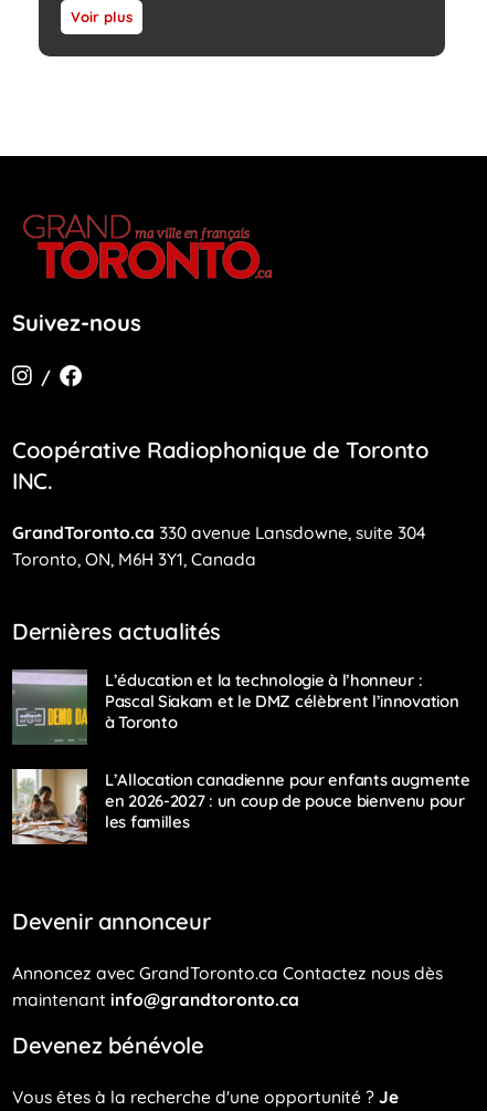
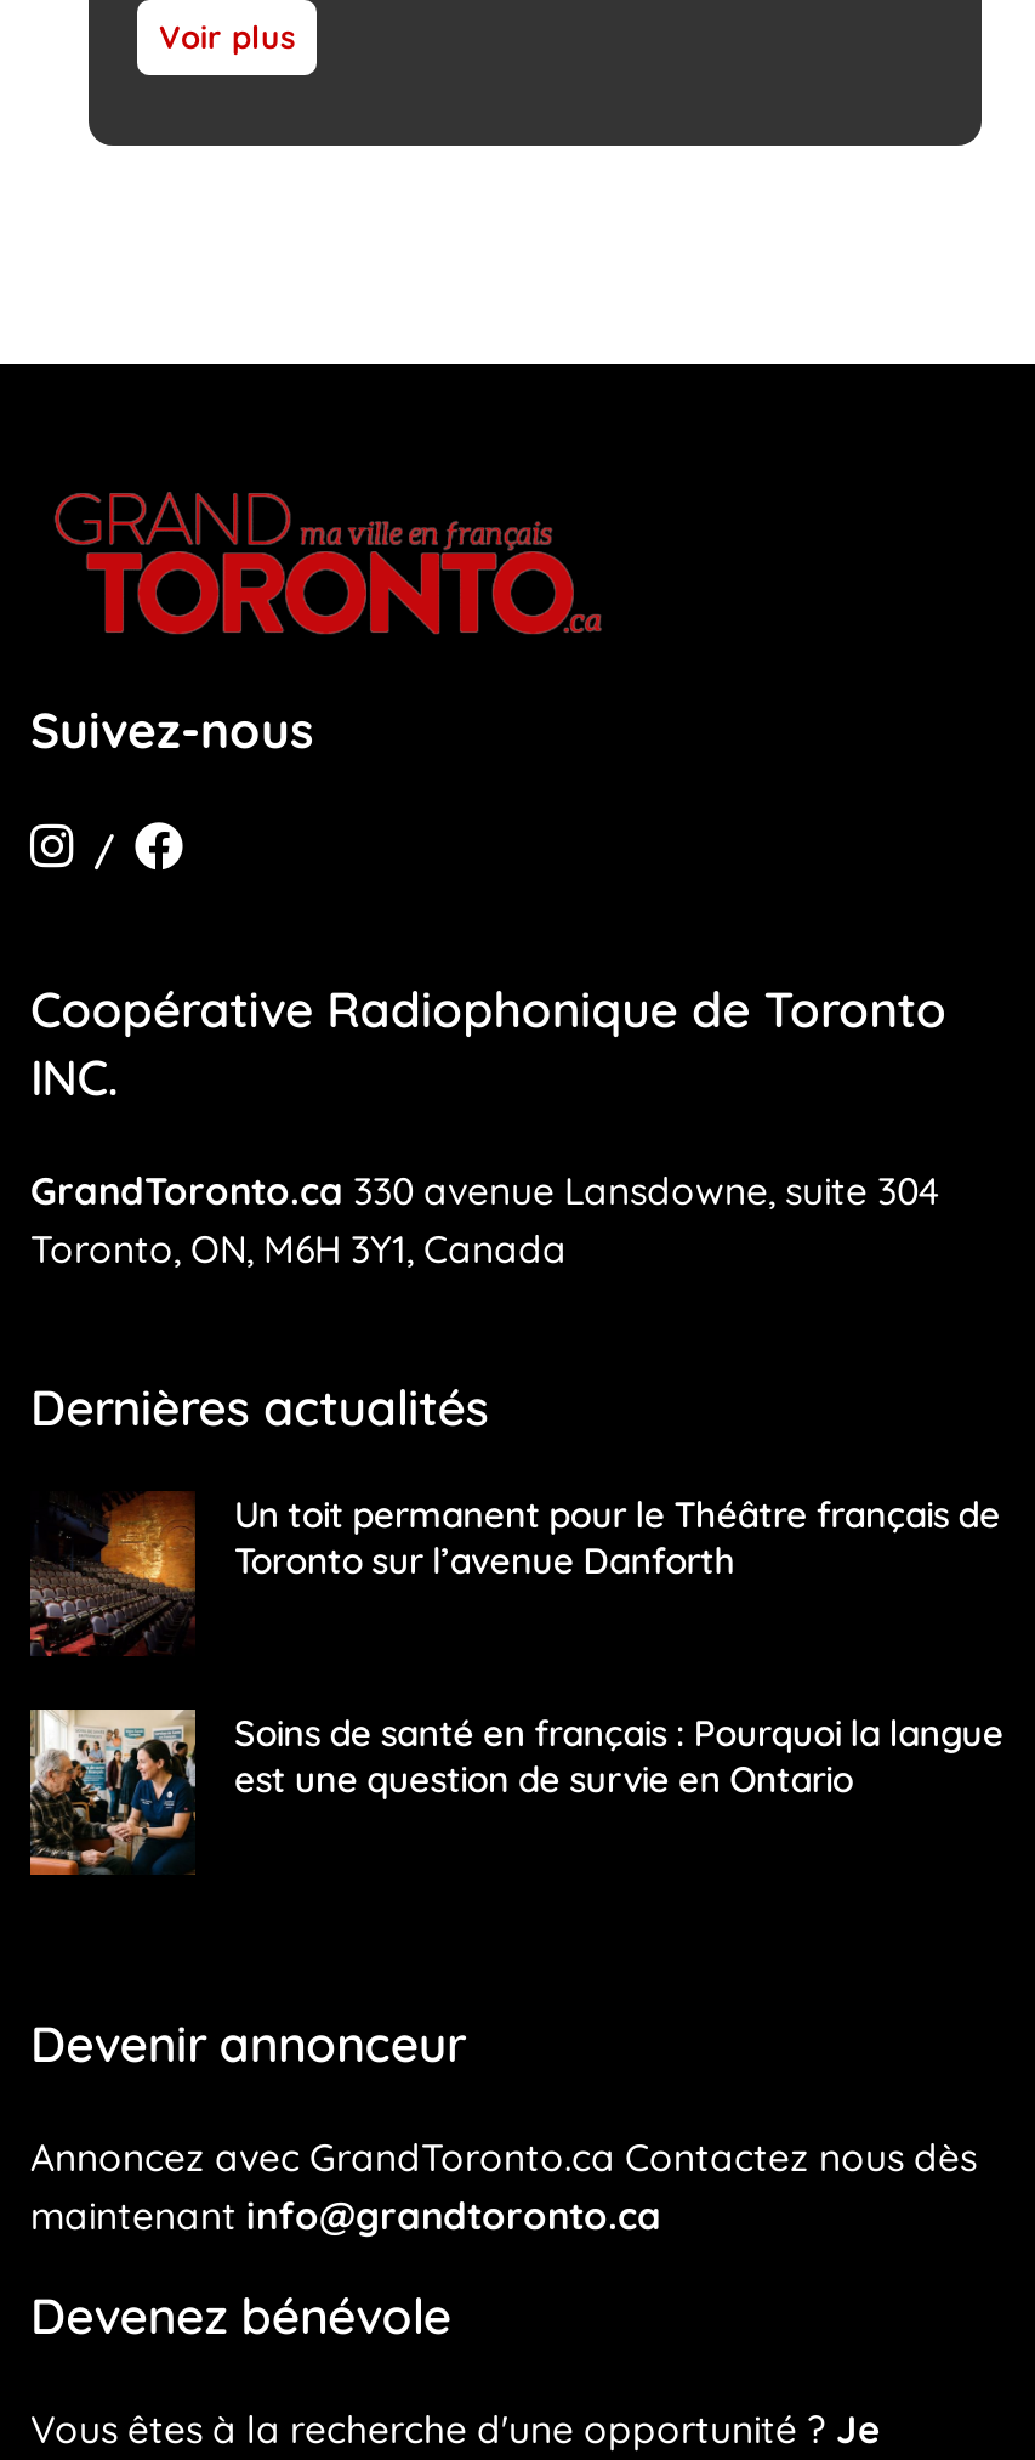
[11,668,459,745] [image] | L’éducation et la technologie à l’honneur : | Pascal Siakam et le DMZ célèbrent l’innovation | à Toronto -> [28,1490,1000,1656] [image] | Un toit permanent pour le Théâtre français de | Toronto sur l’avenue Danforth
[11,768,470,845] [image] | L’Allocation canadienne pour enfants augmente | en 2026-2027 : un coup de pouce bienvenu pour | les familles -> [28,1707,1004,1877] [image] | Soins de santé en français : Pourquoi la langue | est une question de survie en Ontario

